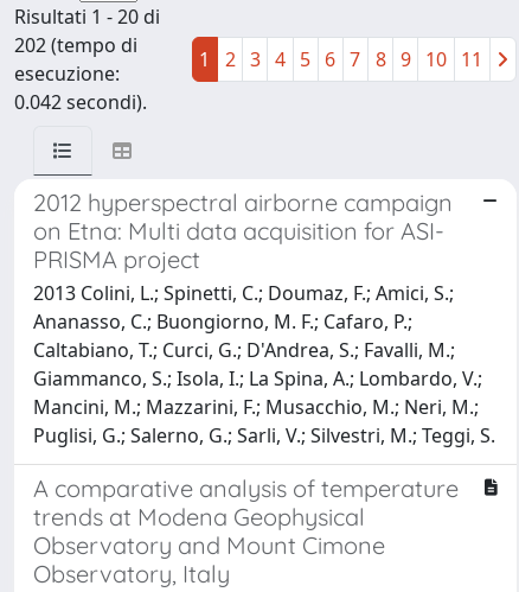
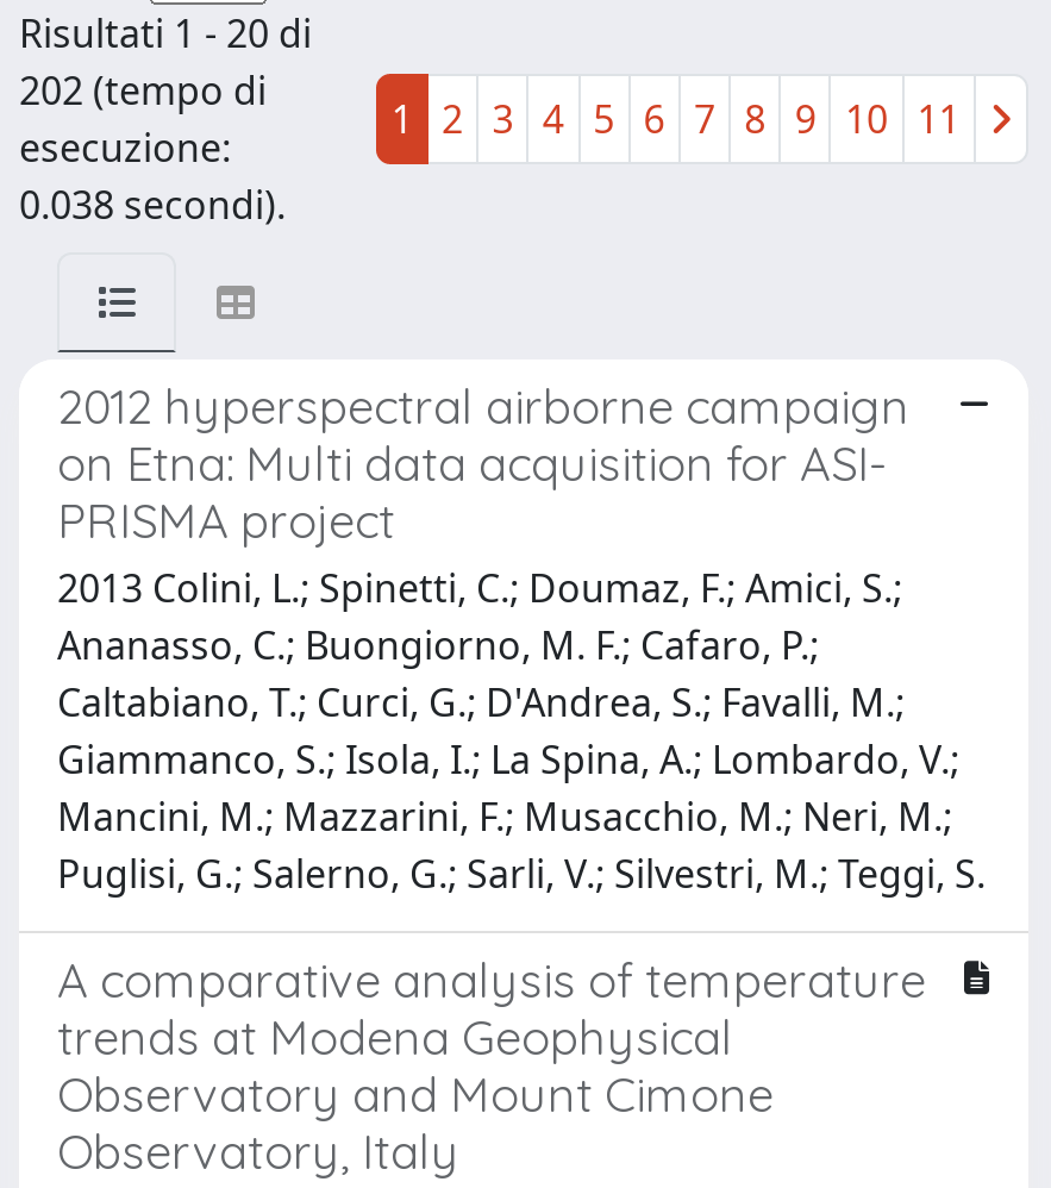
[14,89,147,115] 0.042 secondi). -> [19,178,286,230] 0.038 secondi).

